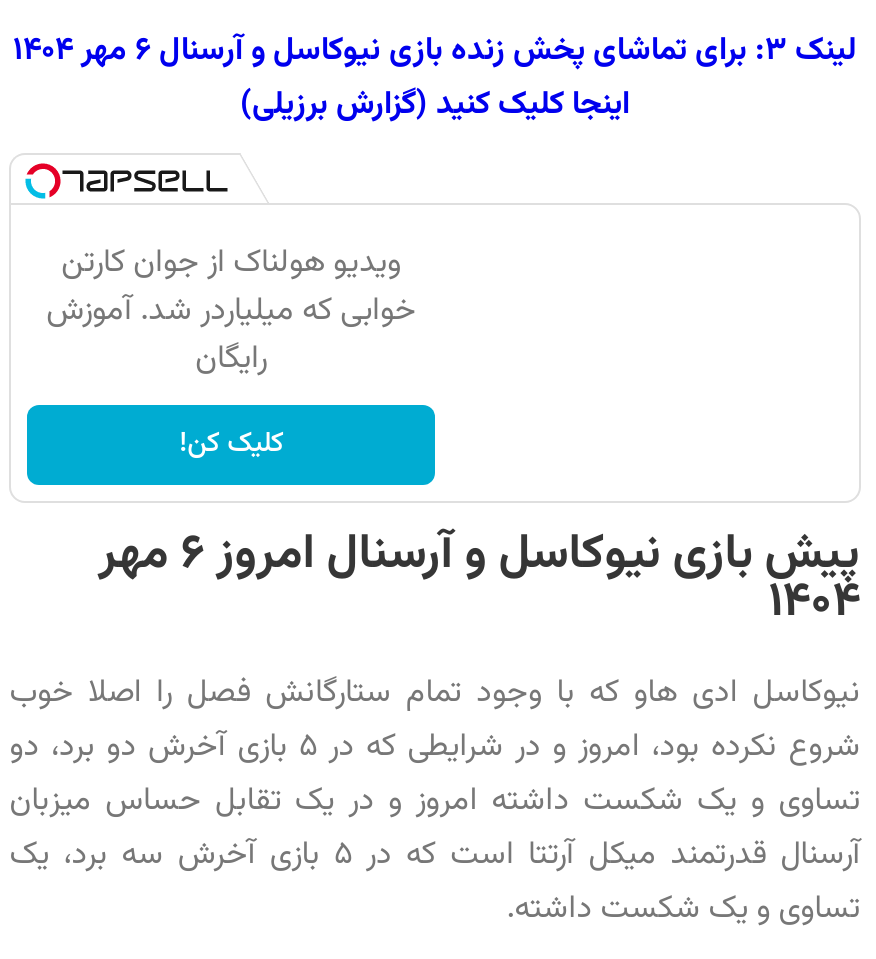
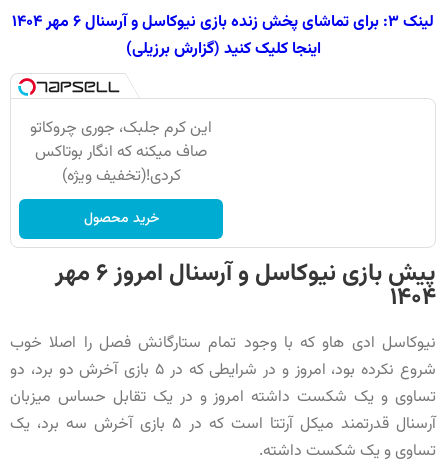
[46,238,416,384] ویدیو هولناک از جوان کارتن | خوابی که میلیاردر شد. آموزش | رایگان -> [30,115,212,188] این کرم جلبک، جوری چروکاتو | صاف میکنه که انگار بوتاکس | کردی!(تخفیف ویژه)
[179,422,283,466] کلیک کن! -> [84,207,159,229] خرید محصول

